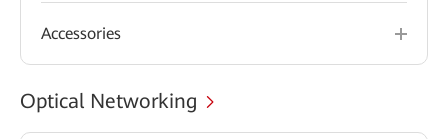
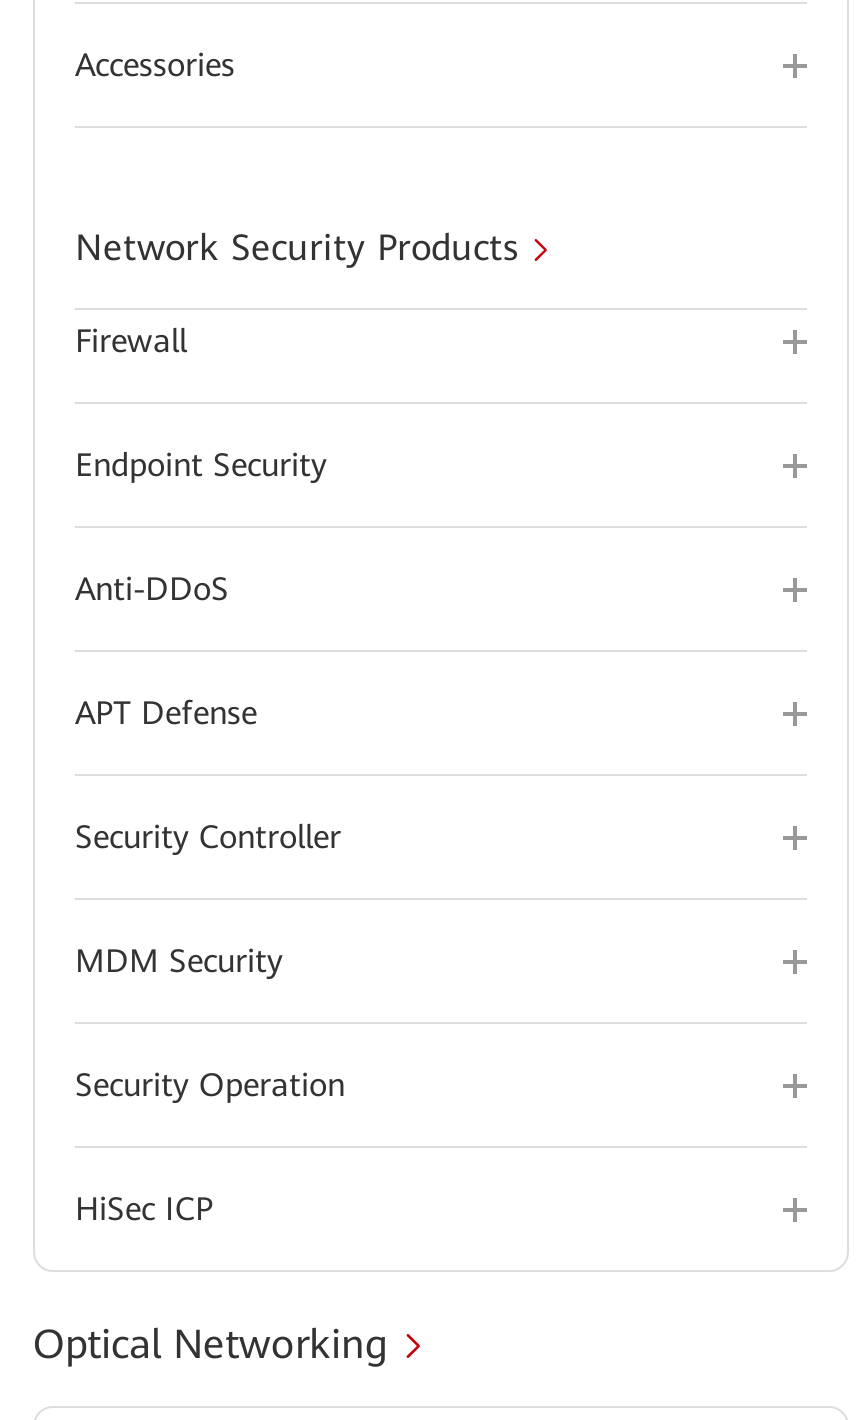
none -> [75,226,519,1228] Network Security Products | Firewall | Endpoint Security | Anti-DDoS | APT Defense | Security Controller | MDM Security | Security Operation | HiSec ICP

